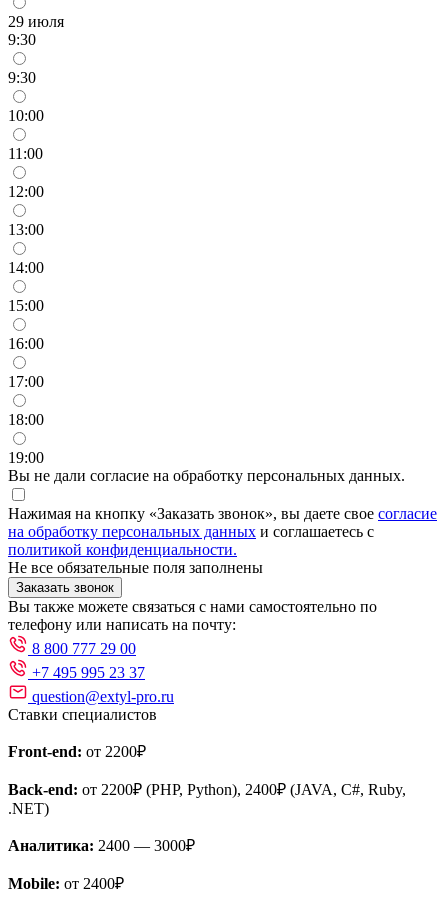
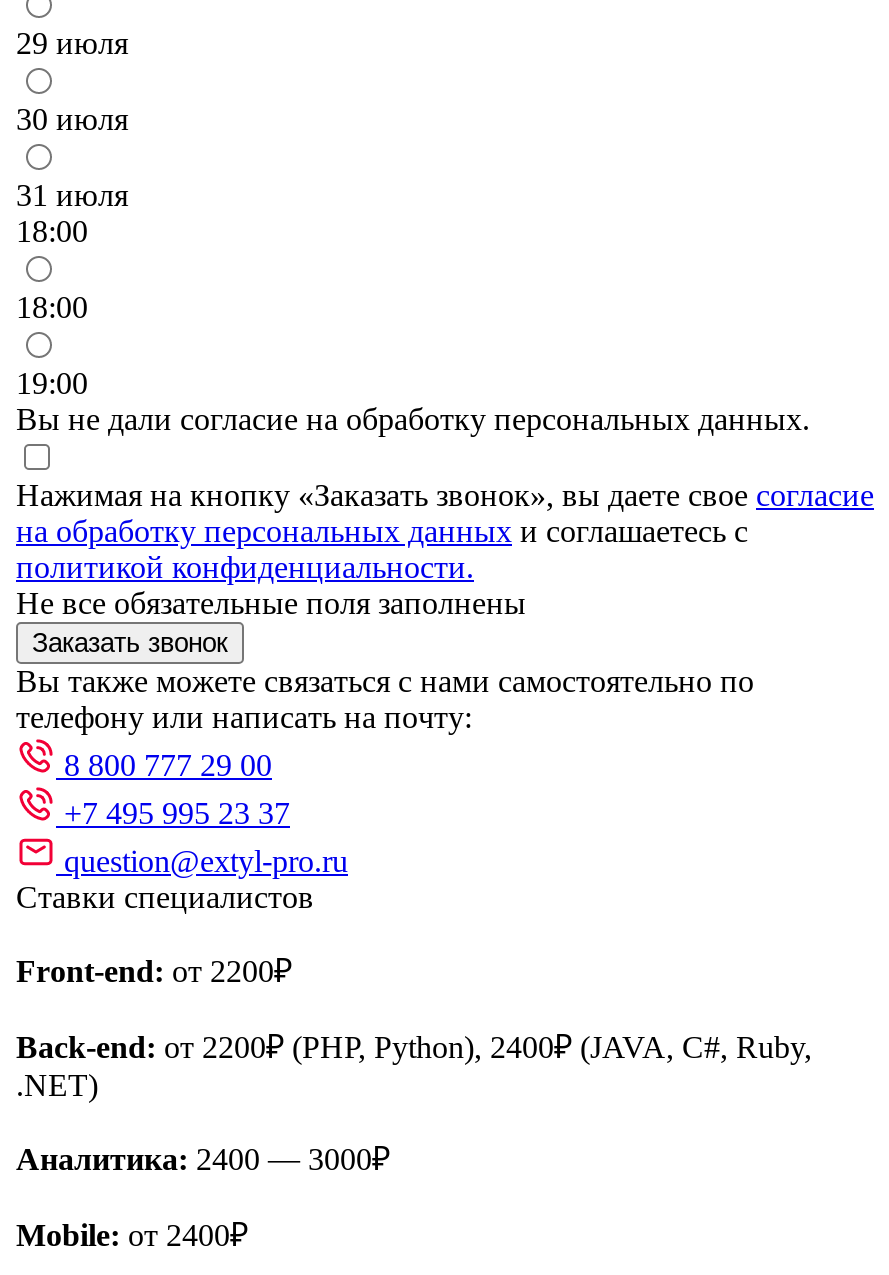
[8,31,44,390] 9:30 | 9:30 | 10:00 | 11:00 | 12:00 | 13:00 | 14:00 | 15:00 | 16:00 | 17:00 -> [16,102,128,248] 30 июля | 31 июля | 18:00

